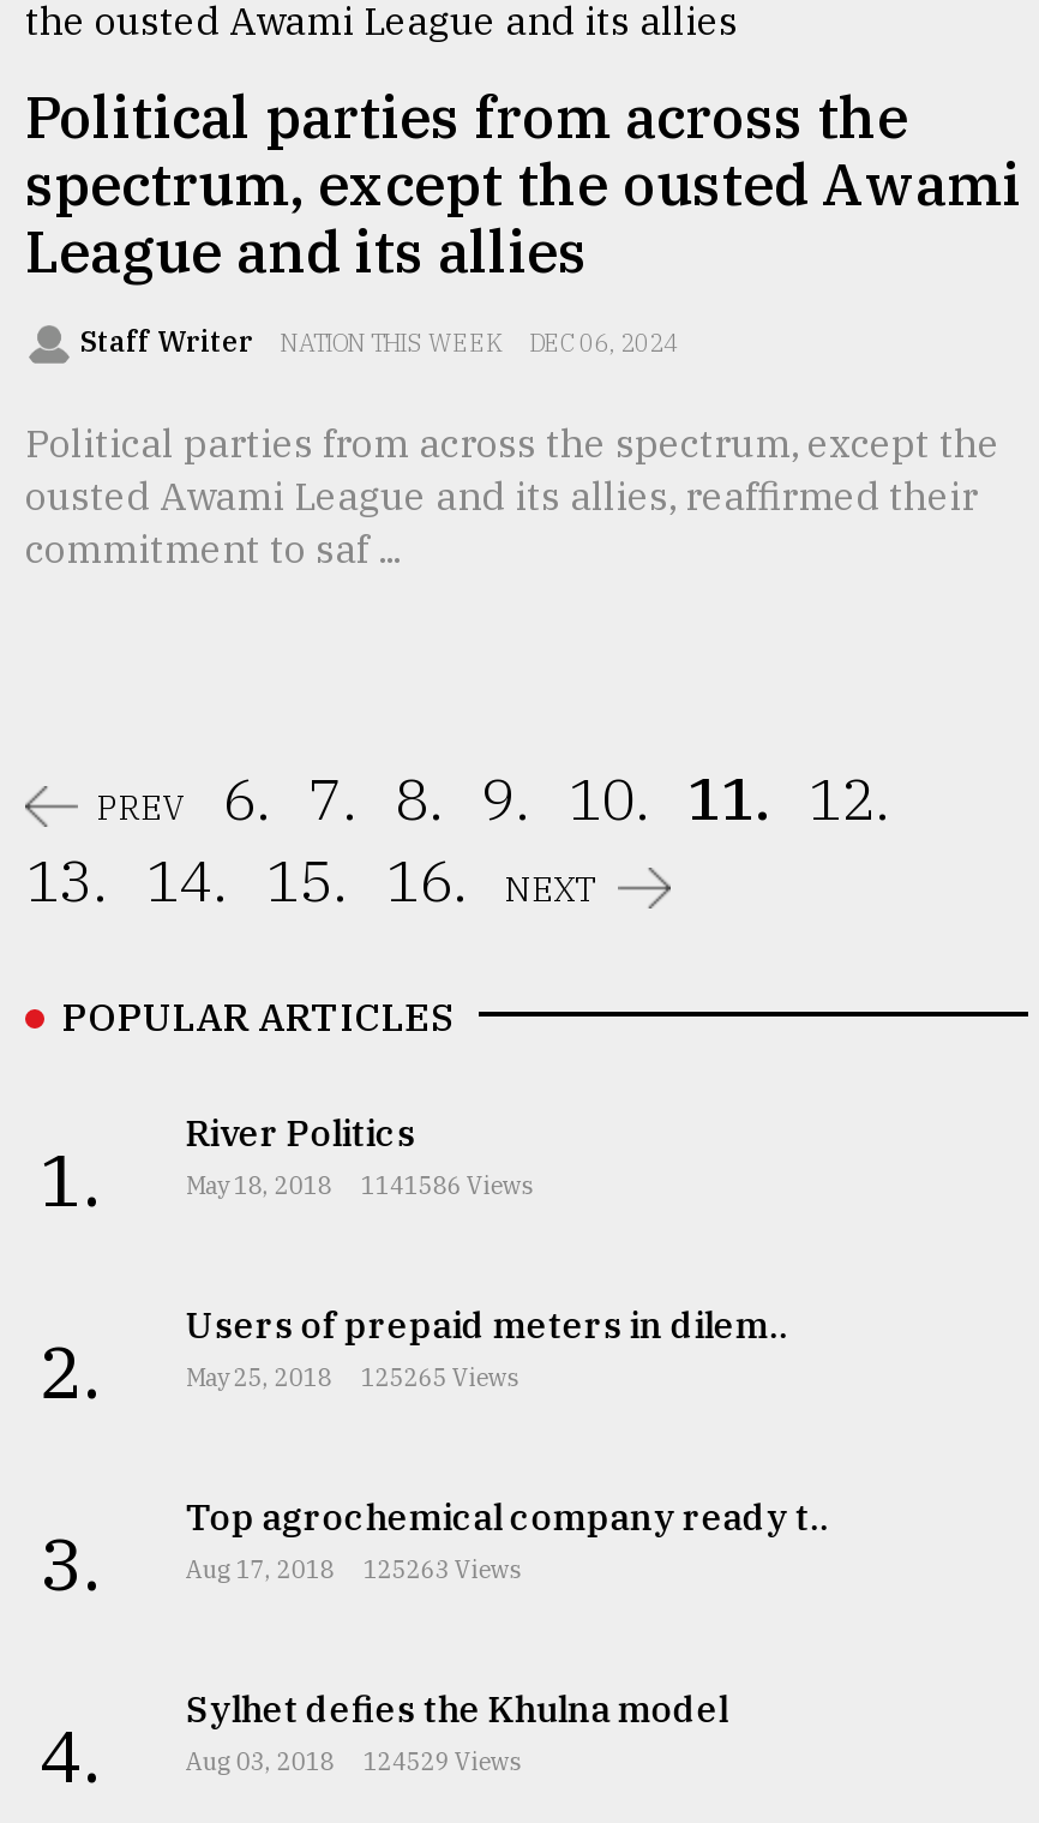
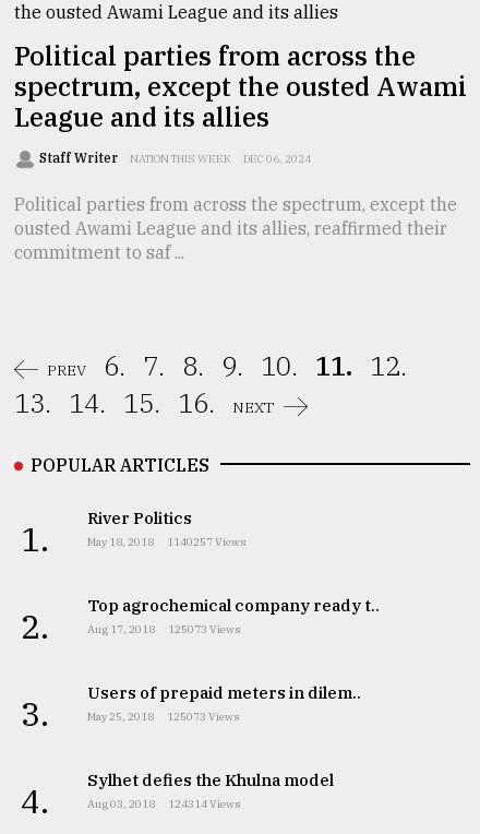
[186,1171,536,1203] May 18, 2018 1141586 Views -> [87,535,246,550] May 18, 2018 1140257 Views
moved [40,1303,788,1611] -> [21,683,361,735]: 3. | Users of prepaid meters in dilem.. | May 25, 2018
[361,1363,522,1395] 125265 Views -> none
moved [186,1495,829,1587] -> [87,595,380,637]: Top agrochemical company ready t.. | Aug 17, 2018
[363,1555,524,1587] 125263 Views -> [167,623,241,724] 125073 Views | 125073 Views
[186,1747,524,1779] Aug 03, 2018 124529 Views -> [87,797,241,812] Aug 03, 2018 124314 Views

